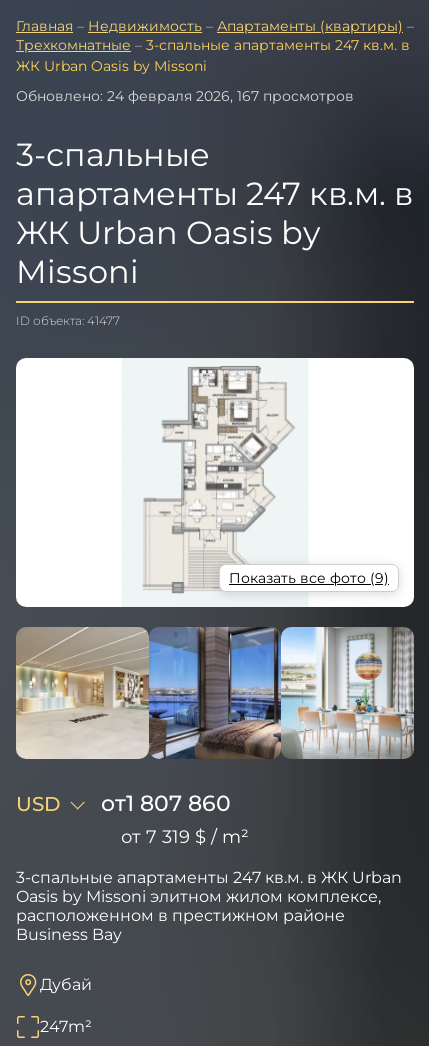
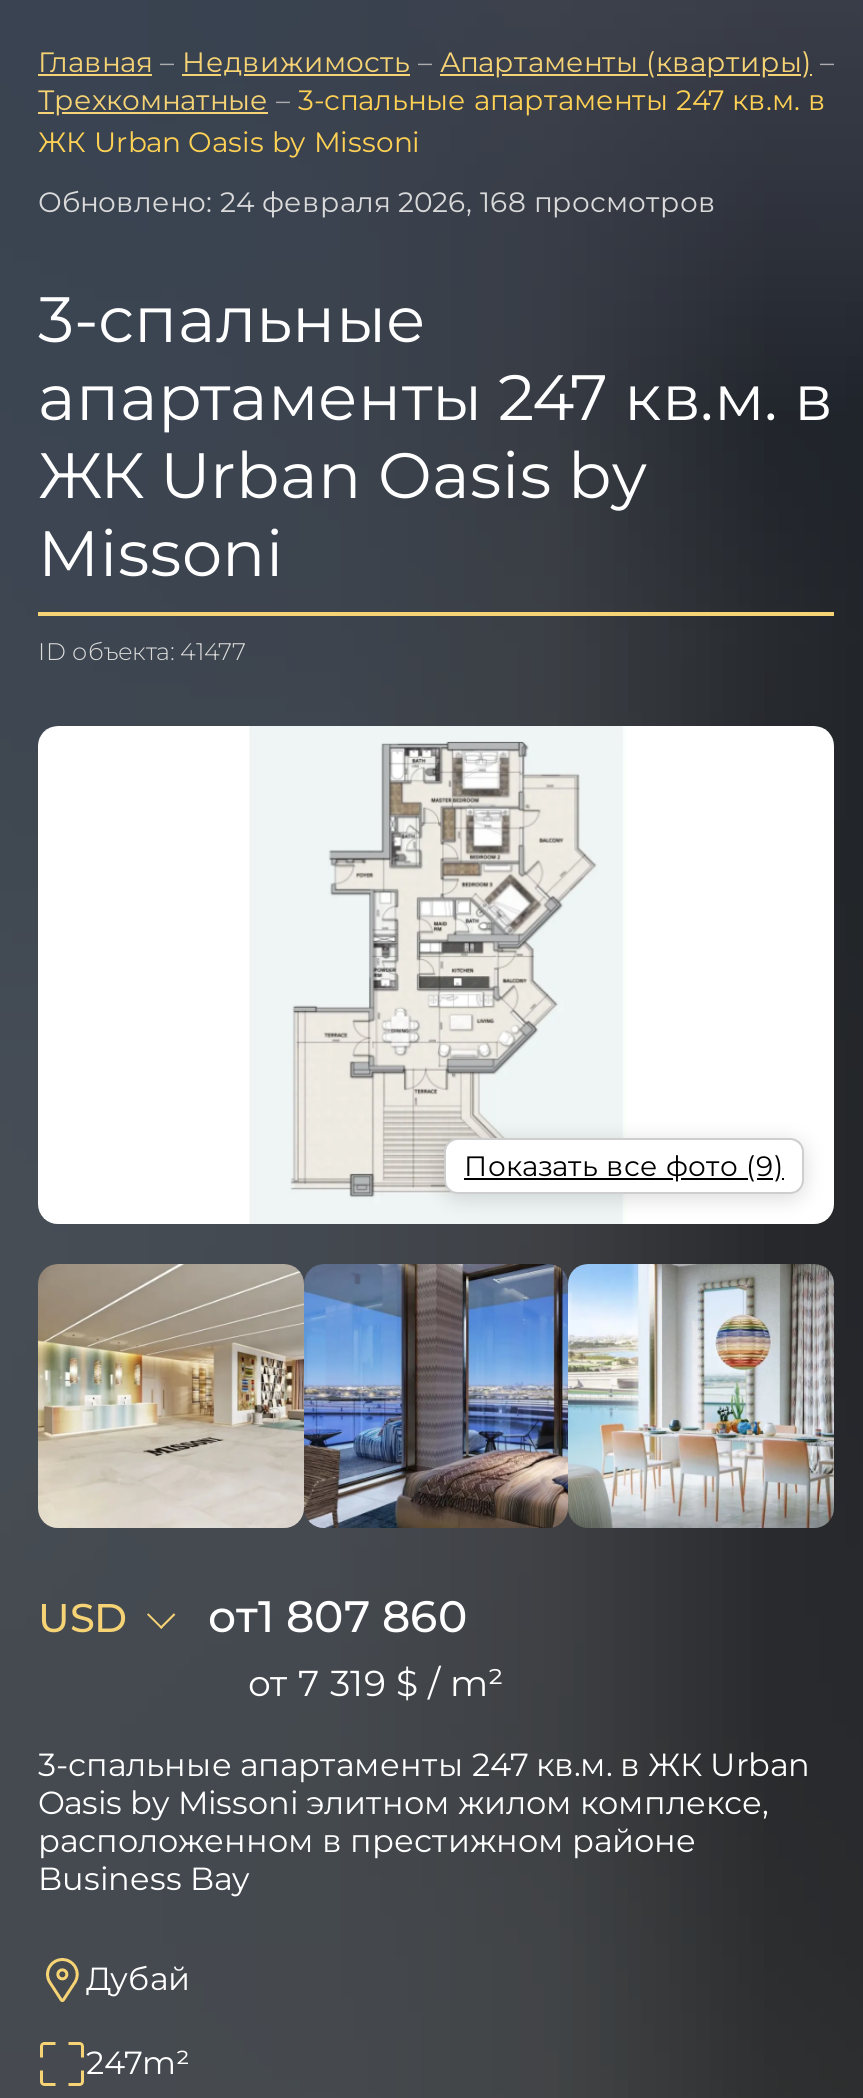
[16,87,354,105] Обновлено: 24 февраля 2026, 167 просмотров -> [38,184,716,220] Обновлено: 24 февраля 2026, 168 просмотров

